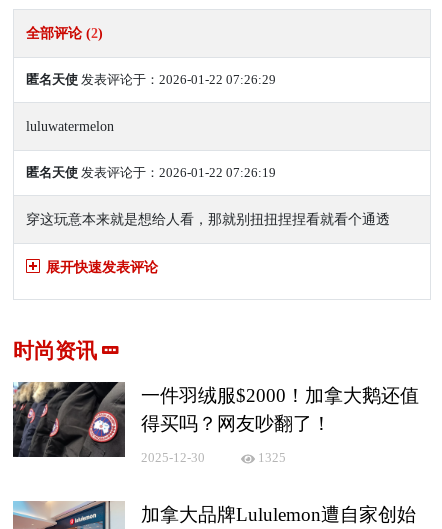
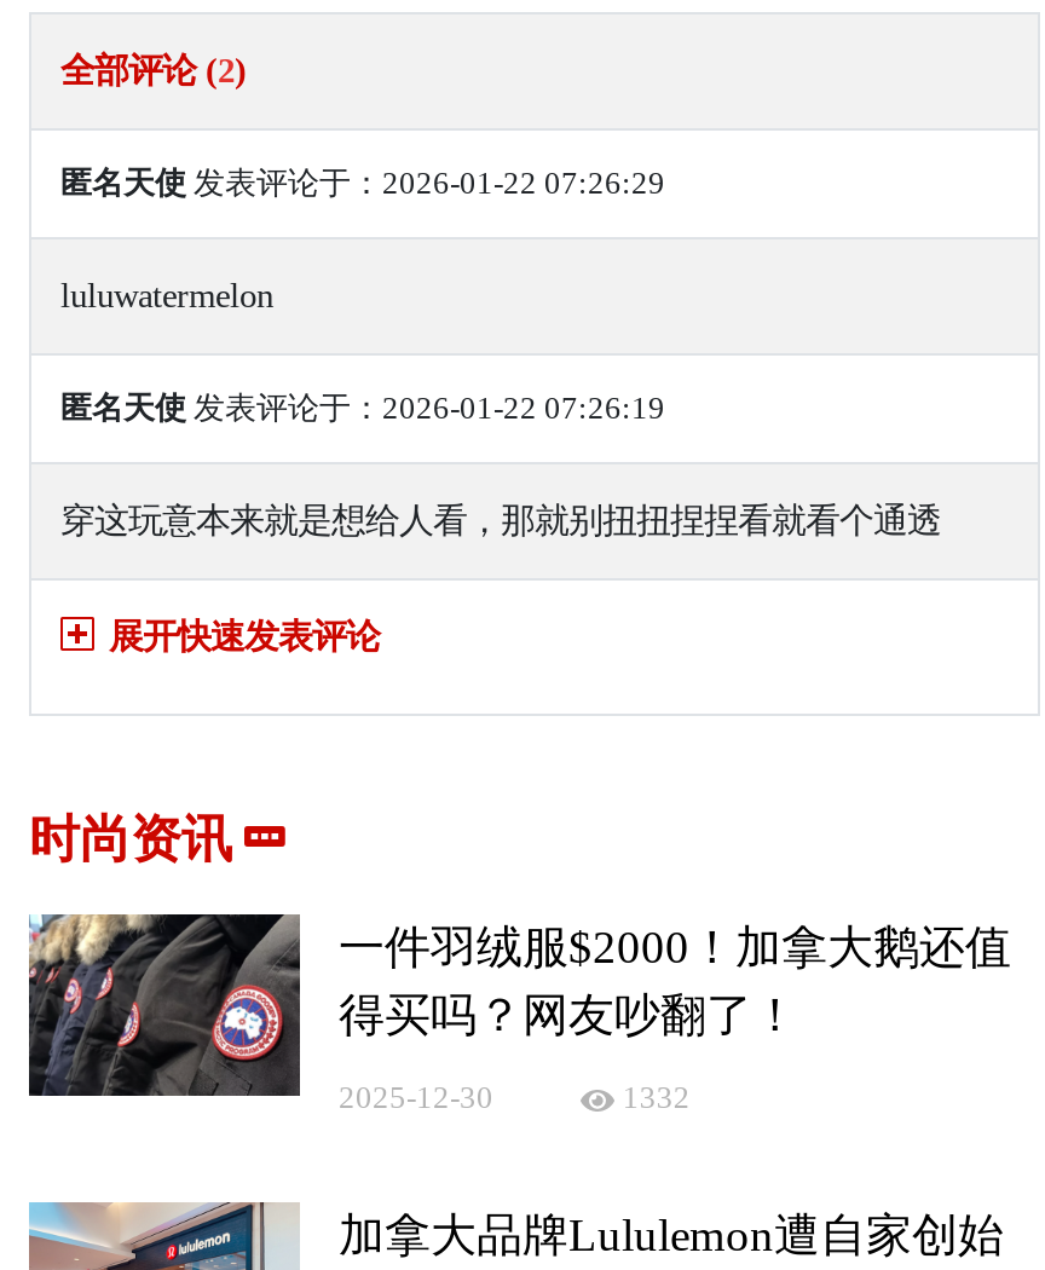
[255,451,286,465] 1325 -> [615,1081,690,1115] 1332

